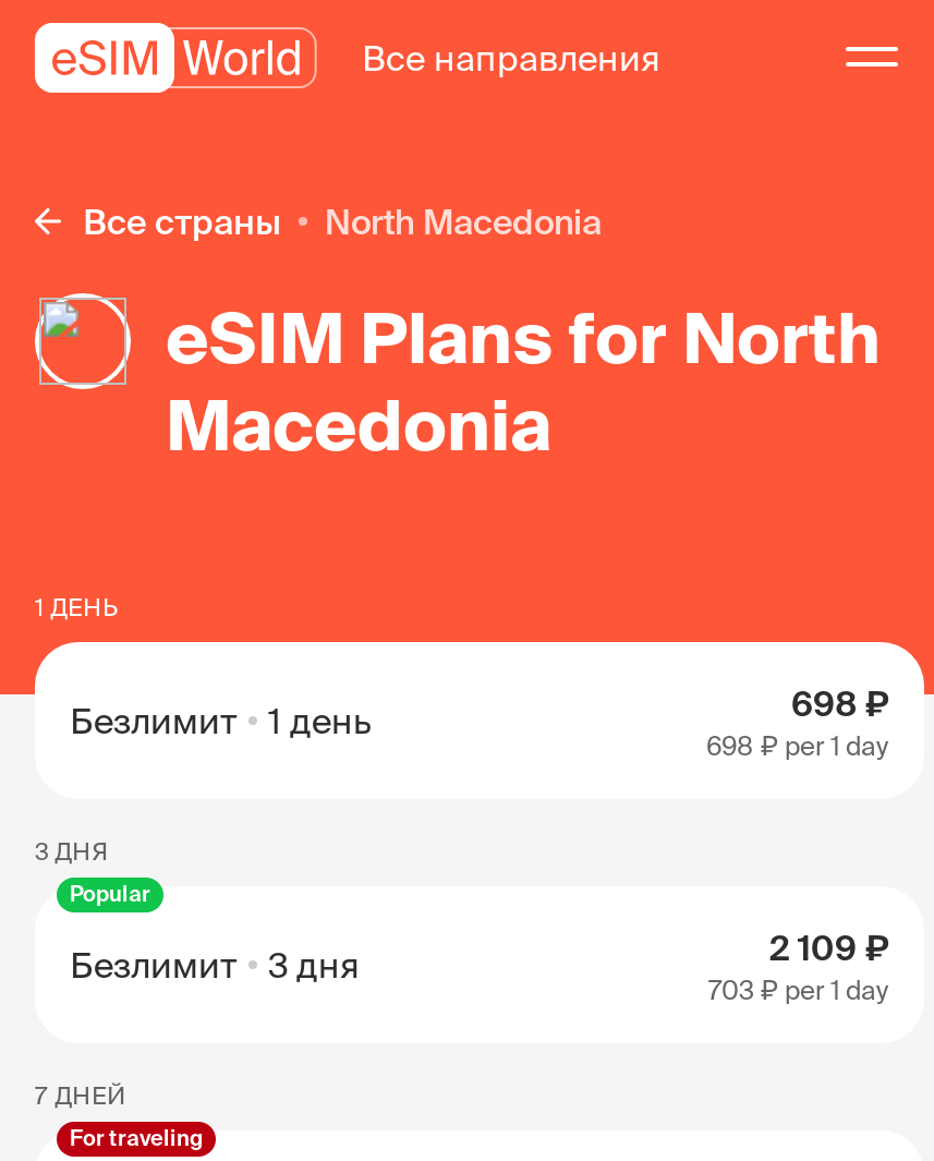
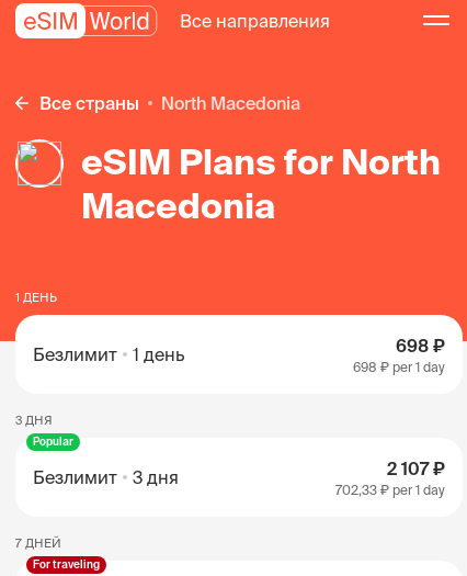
[769,928,889,967] 2 109 ₽ -> [387,459,445,478] 2 107 ₽
[708,976,889,1004] 703 ₽ per 1 day -> [335,483,445,497] 702,33 ₽ per 1 day

